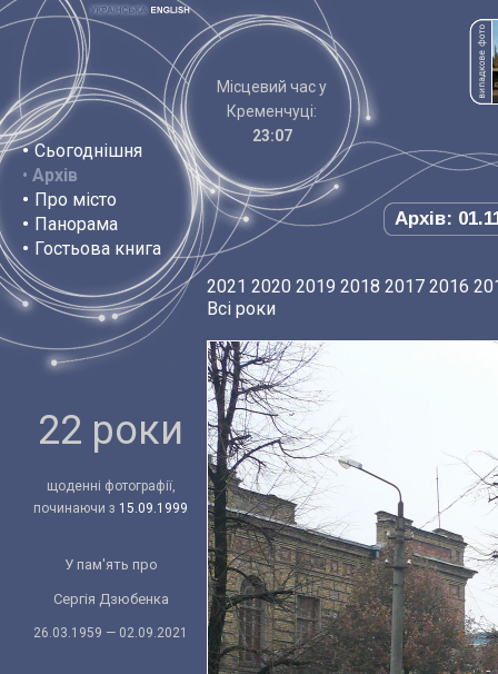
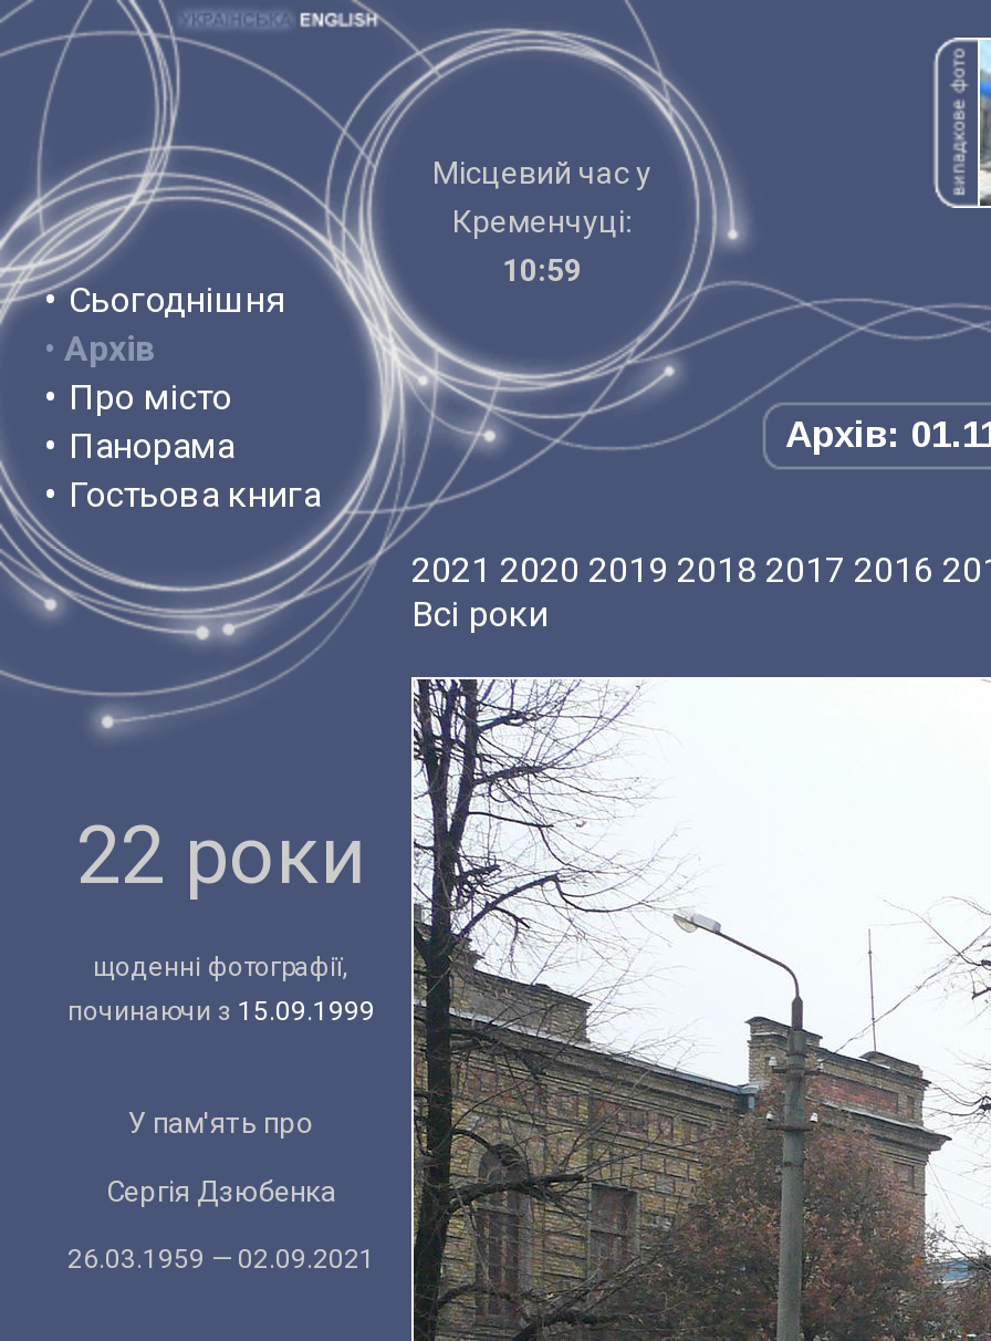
[252,127,292,145] 23:07 -> [502,252,582,288] 10:59

